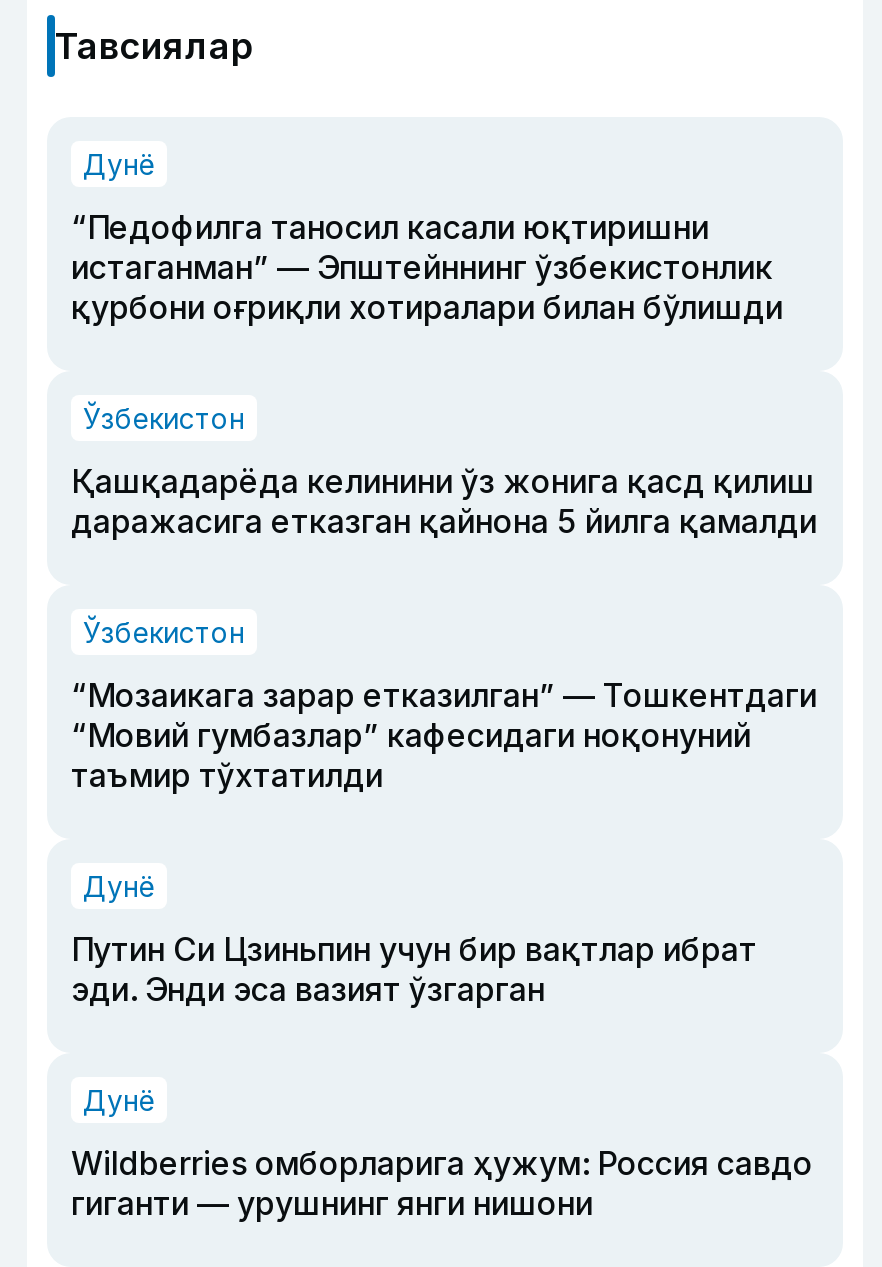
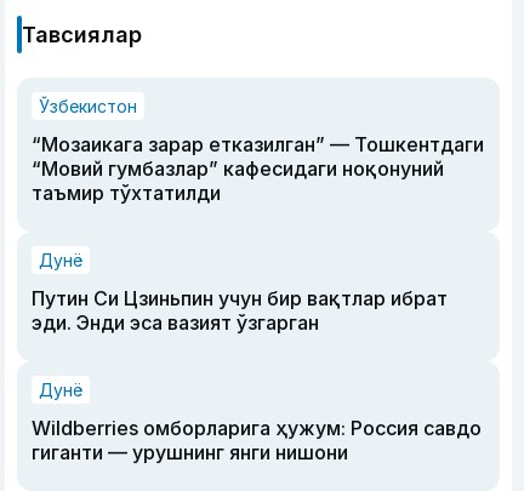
[71,146,817,540] Дунё | “Педофилга таносил касали юқтиришни | истаганман” — Эпштейннинг ўзбекистонлик | қурбони оғриқли хотиралари билан бўлишди | Ўзбекистон | Қашқадарёда келинини ўз жонига қасд қилиш | даражасига етказган қайнона 5 йилга қамалди -> none

